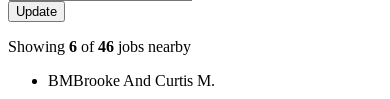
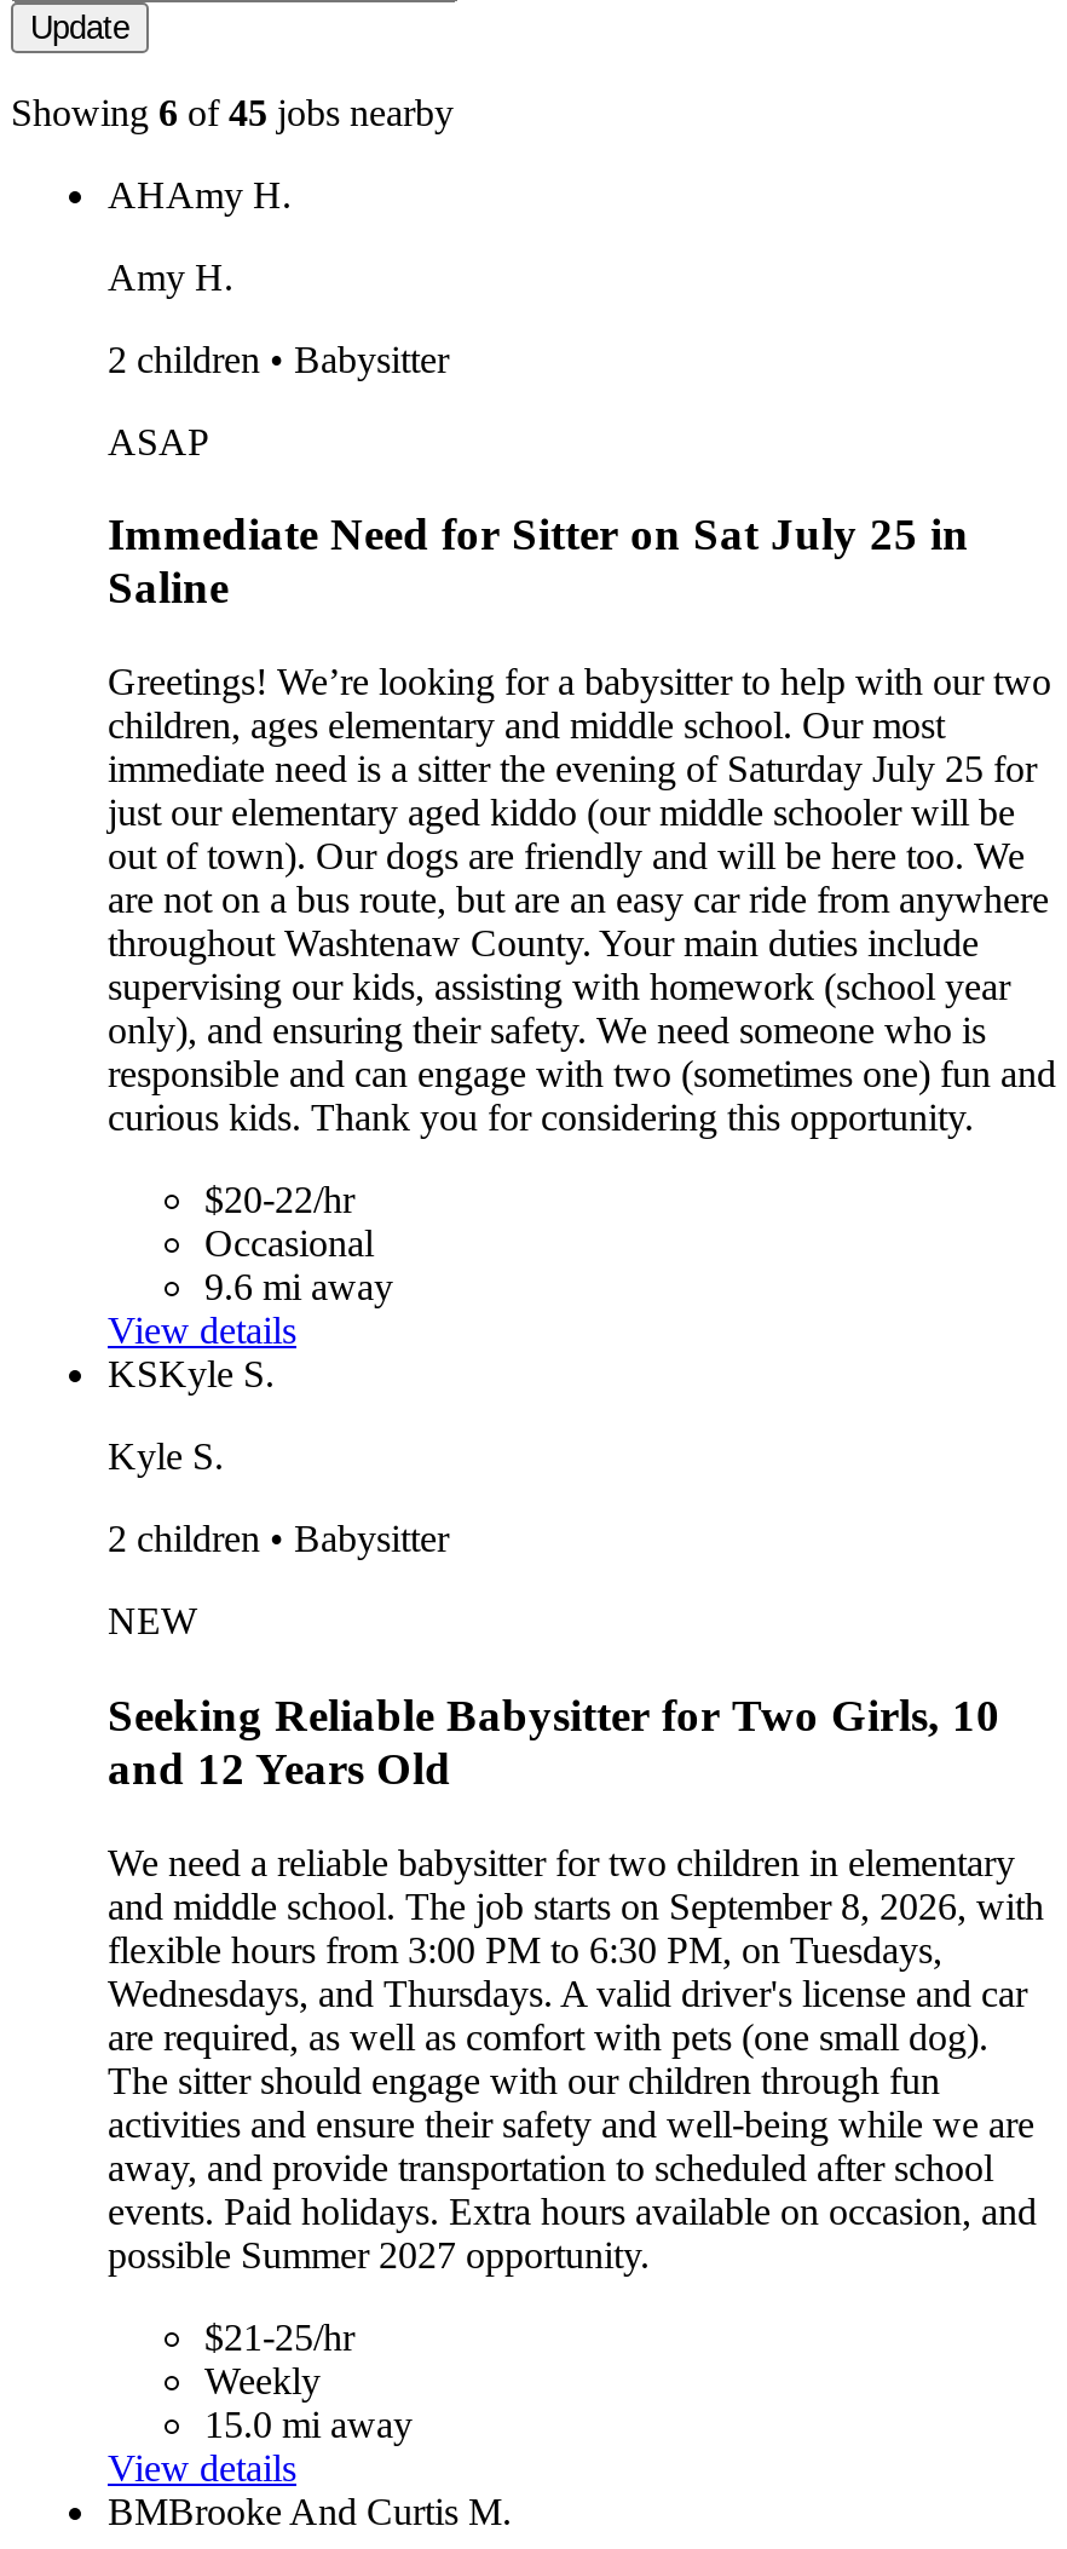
[8,38,191,55] Showing 6 of 46 jobs nearby -> [11,91,1056,2487] Showing 6 of 45 jobs nearby | AHAmy H. | Amy H. | 2 children • Babysitter | ASAP | Immediate Need for Sitter on Sat July 25 in | Saline | Greetings! We’re looking for a babysitter to help with our two | children, ages elementary and middle school. Our most | immediate need is a sitter the evening of Saturday July 25 for | just our elementary aged kiddo (our middle schooler will be | out of town). Our dogs are friendly and will be here too. We | are not on a bus route, but are an easy car ride from anywhere | throughout Washtenaw County. Your main duties include | supervising our kids, assisting with homework (school year | only), and ensuring their safety. We need someone who is | responsible and can engage with two (sometimes one) fun and | curious kids. Thank you for considering this opportunity. | $20-22/hr | Occasional | 9.6 mi away | View details | KSKyle S. | Kyle S. | 2 children • Babysitter | NEW | Seeking Reliable Babysitter for Two Girls, 10 | and 12 Years Old | We need a reliable babysitter for two children in elementary | and middle school. The job starts on September 8, 2026, with | flexible hours from 3:00 PM to 6:30 PM, on Tuesdays, | Wednesdays, and Thursdays. A valid driver's license and car | are required, as well as comfort with pets (one small dog). | The sitter should engage with our children through fun | activities and ensure their safety and well-being while we are | away, and provide transportation to scheduled after school | events. Paid holidays. Extra hours available on occasion, and | possible Summer 2027 opportunity. | $21-25/hr | Weekly | 15.0 mi away | View details

